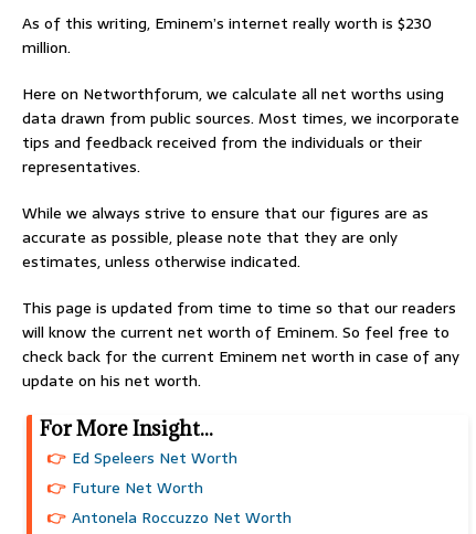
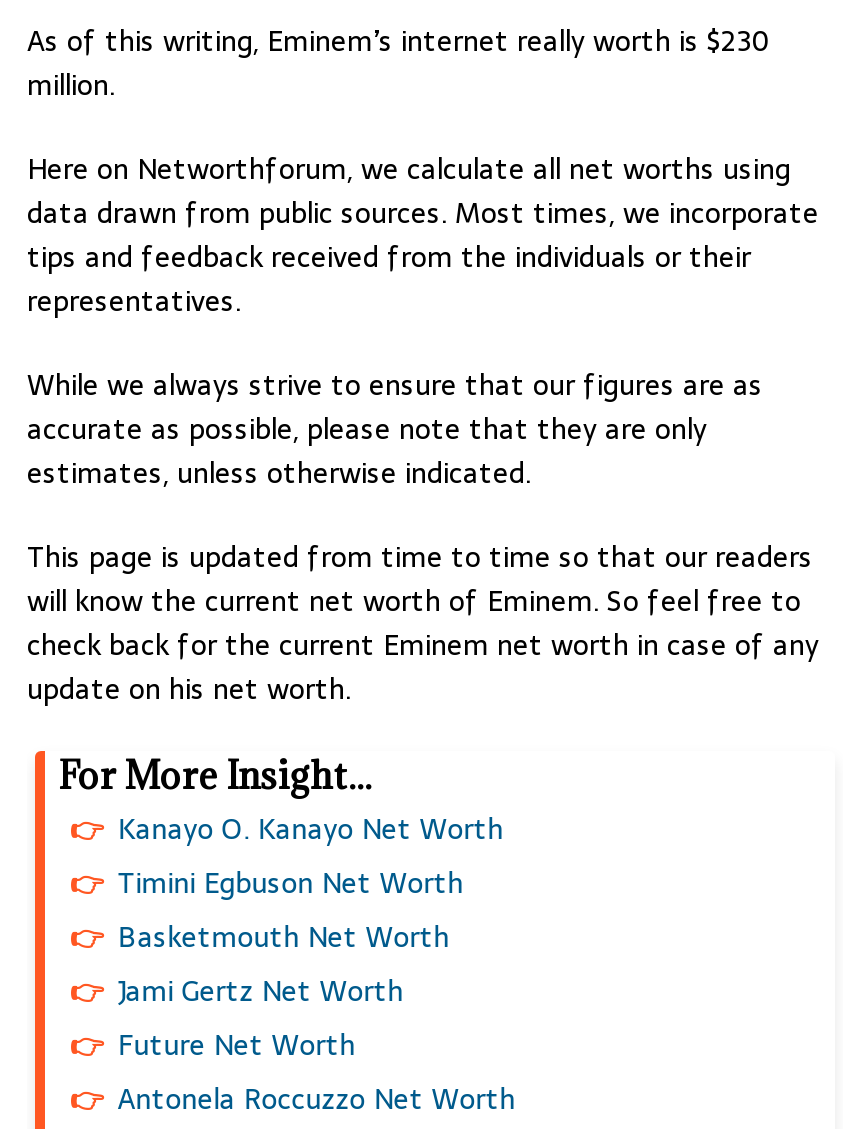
[72,446,238,470] Ed Speleers Net Worth -> [118,807,504,1013] Kanayo O. Kanayo Net Worth | Timini Egbuson Net Worth | Basketmouth Net Worth | Jami Gertz Net Worth

